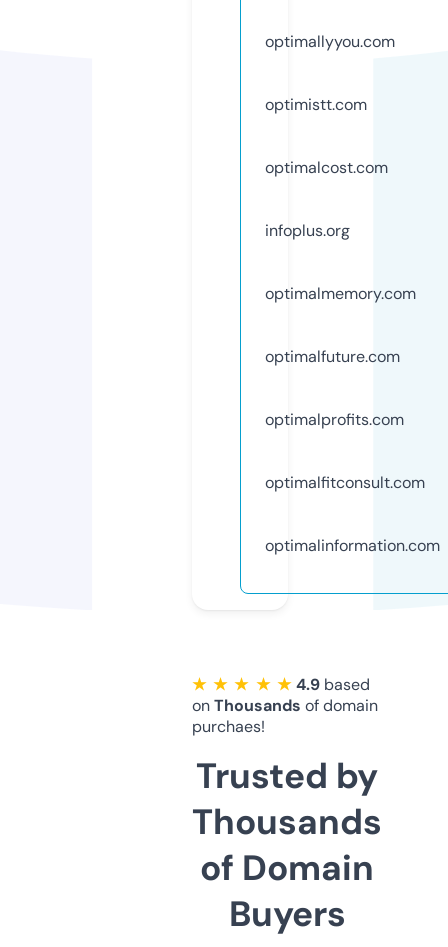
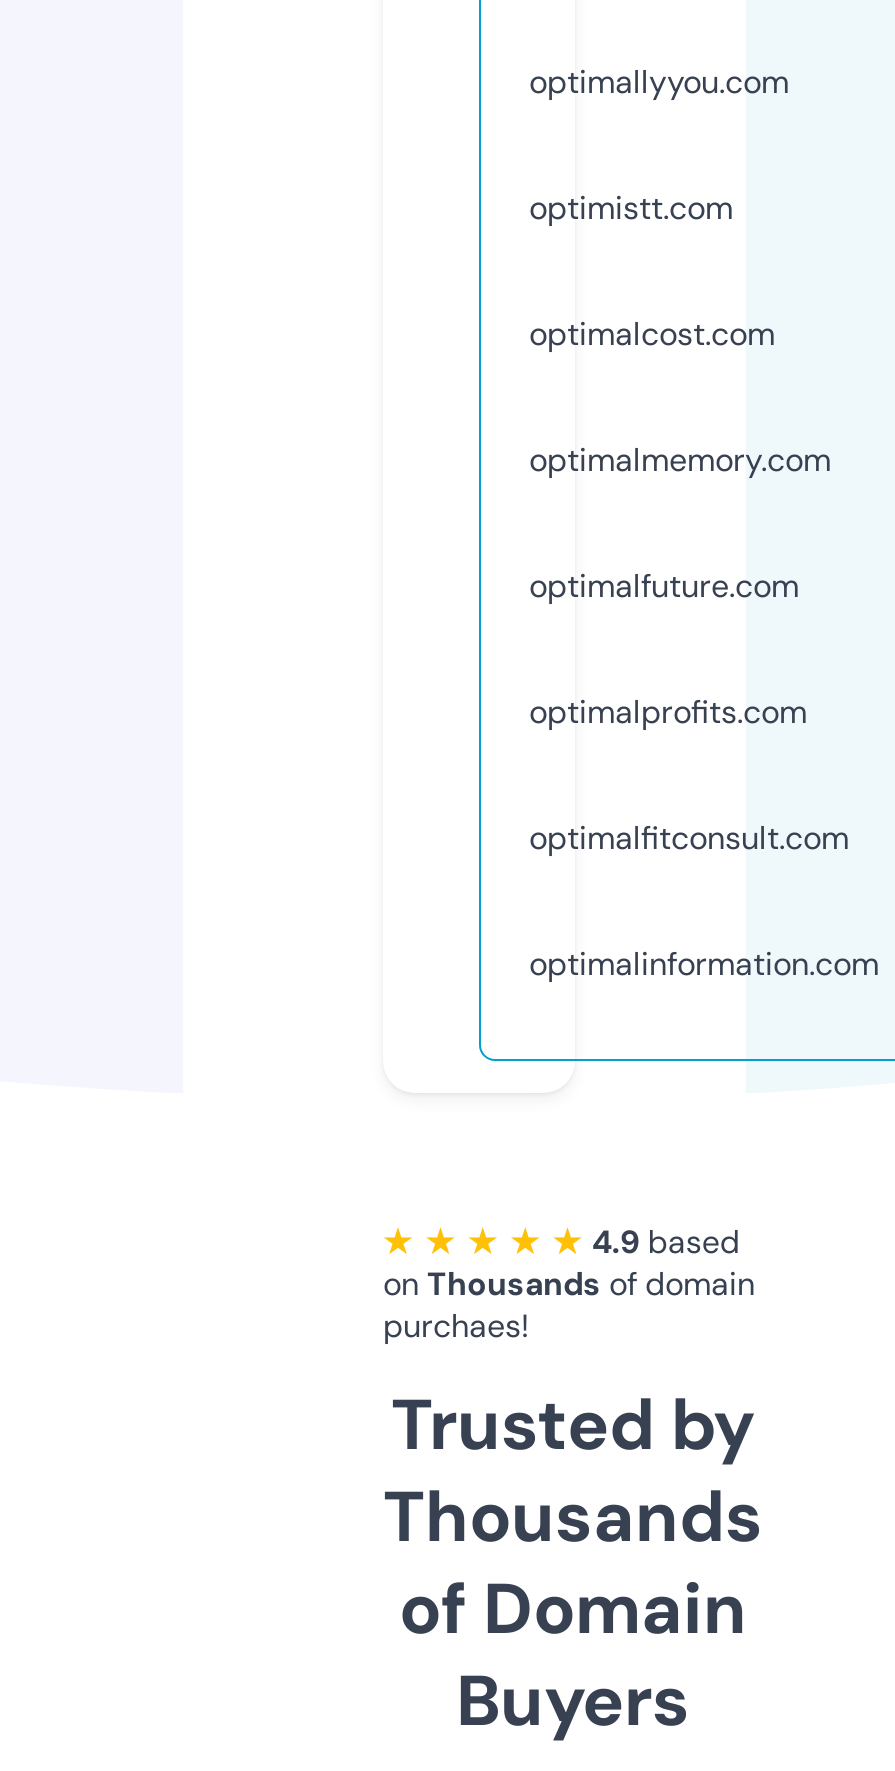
[265,220,350,241] infoplus.org -> none

